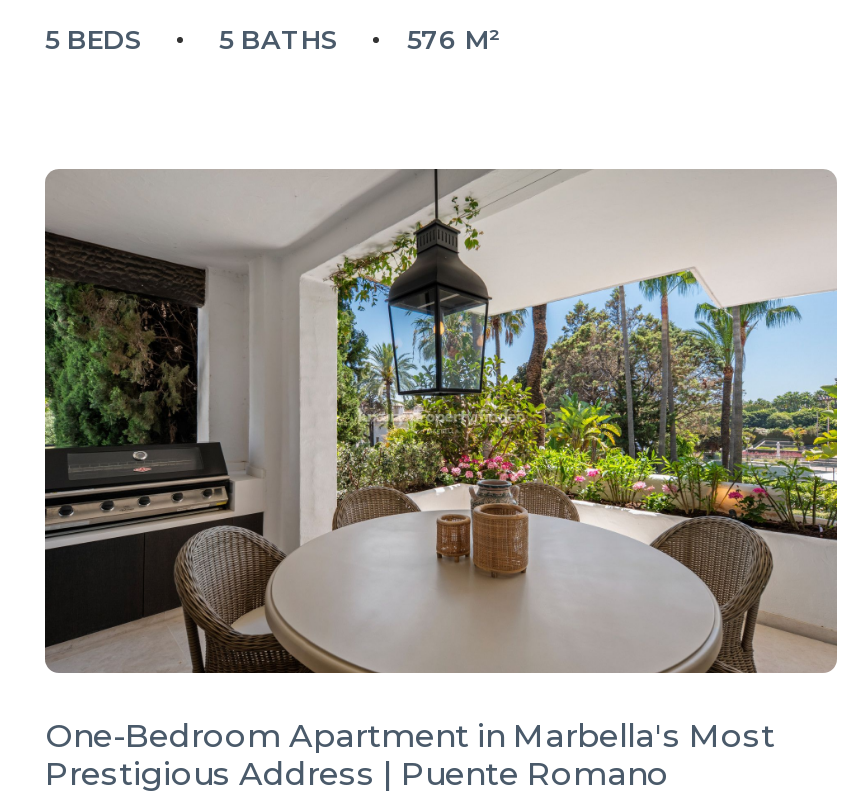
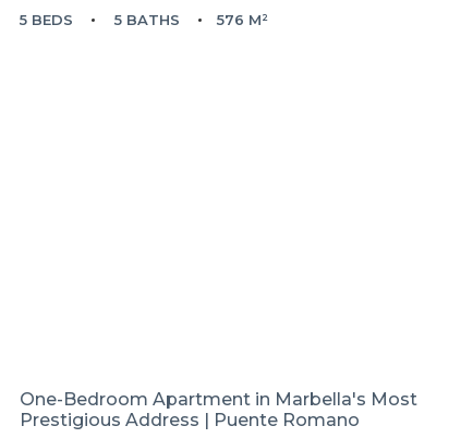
[43,167,839,675] [image] -> none

